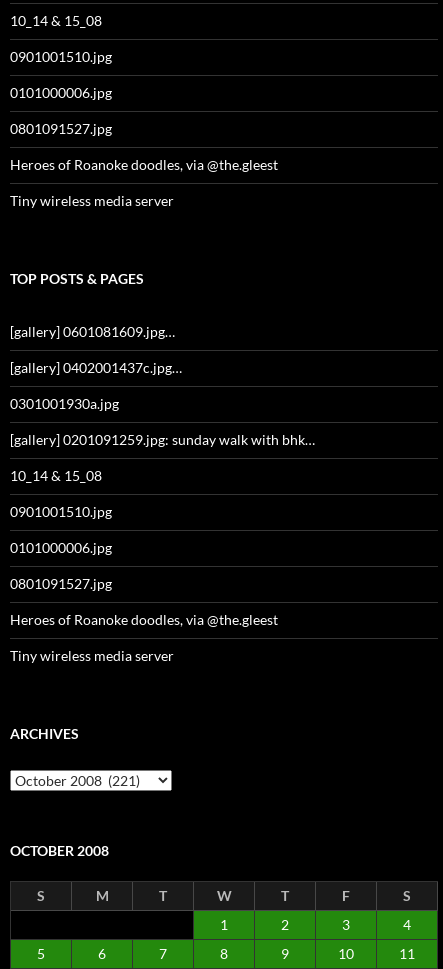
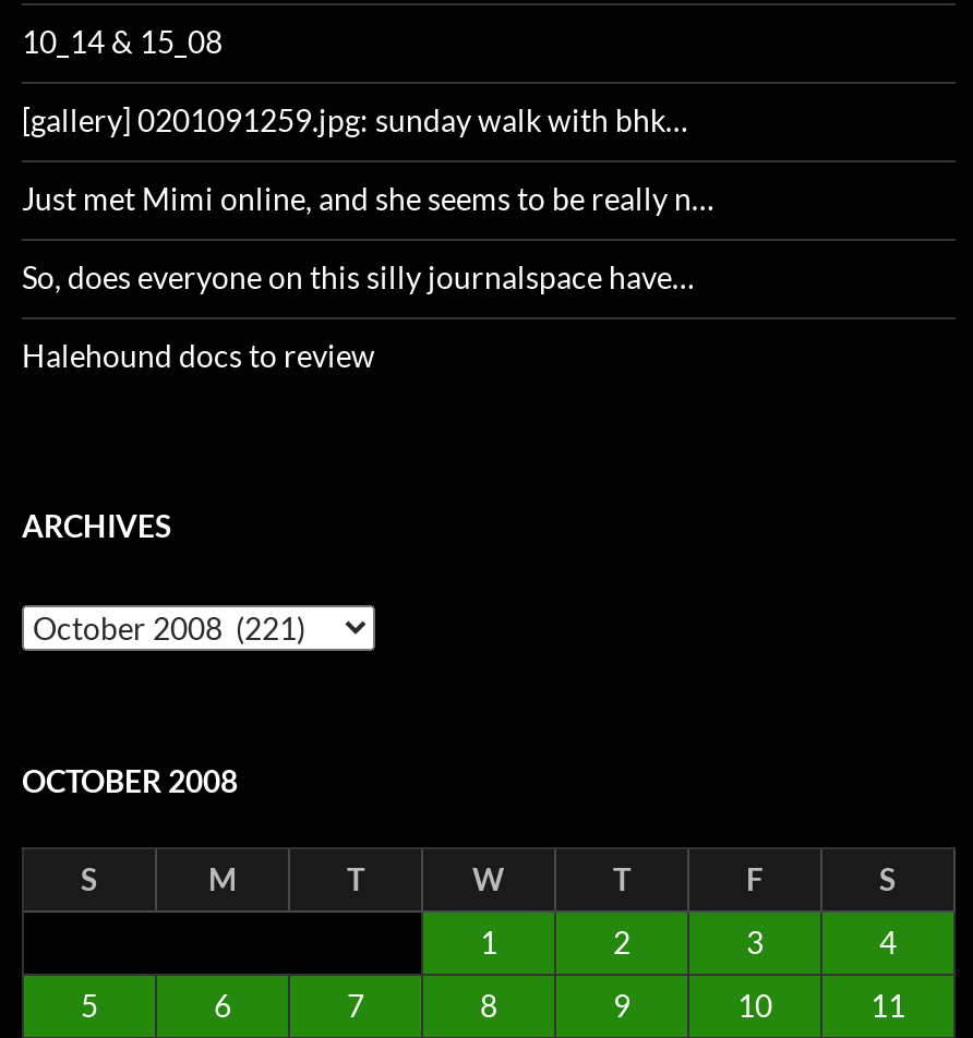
[10,48,278,209] 0901001510.jpg | 0101000006.jpg | 0801091527.jpg | Heroes of Roanoke doodles, via @the.gleest | Tiny wireless media server -> none
[10,270,182,412] TOP POSTS & PAGES | [gallery] 0601081609.jpg… | [gallery] 0402001437c.jpg… | 0301001930a.jpg -> none
[10,467,278,664] 10_14 & 15_08 | 0901001510.jpg | 0101000006.jpg | 0801091527.jpg | Heroes of Roanoke doodles, via @the.gleest | Tiny wireless media server -> [22,179,713,373] Just met Mimi online, and she seems to be really n… | So, does everyone on this silly journalspace have… | Halehound docs to review

